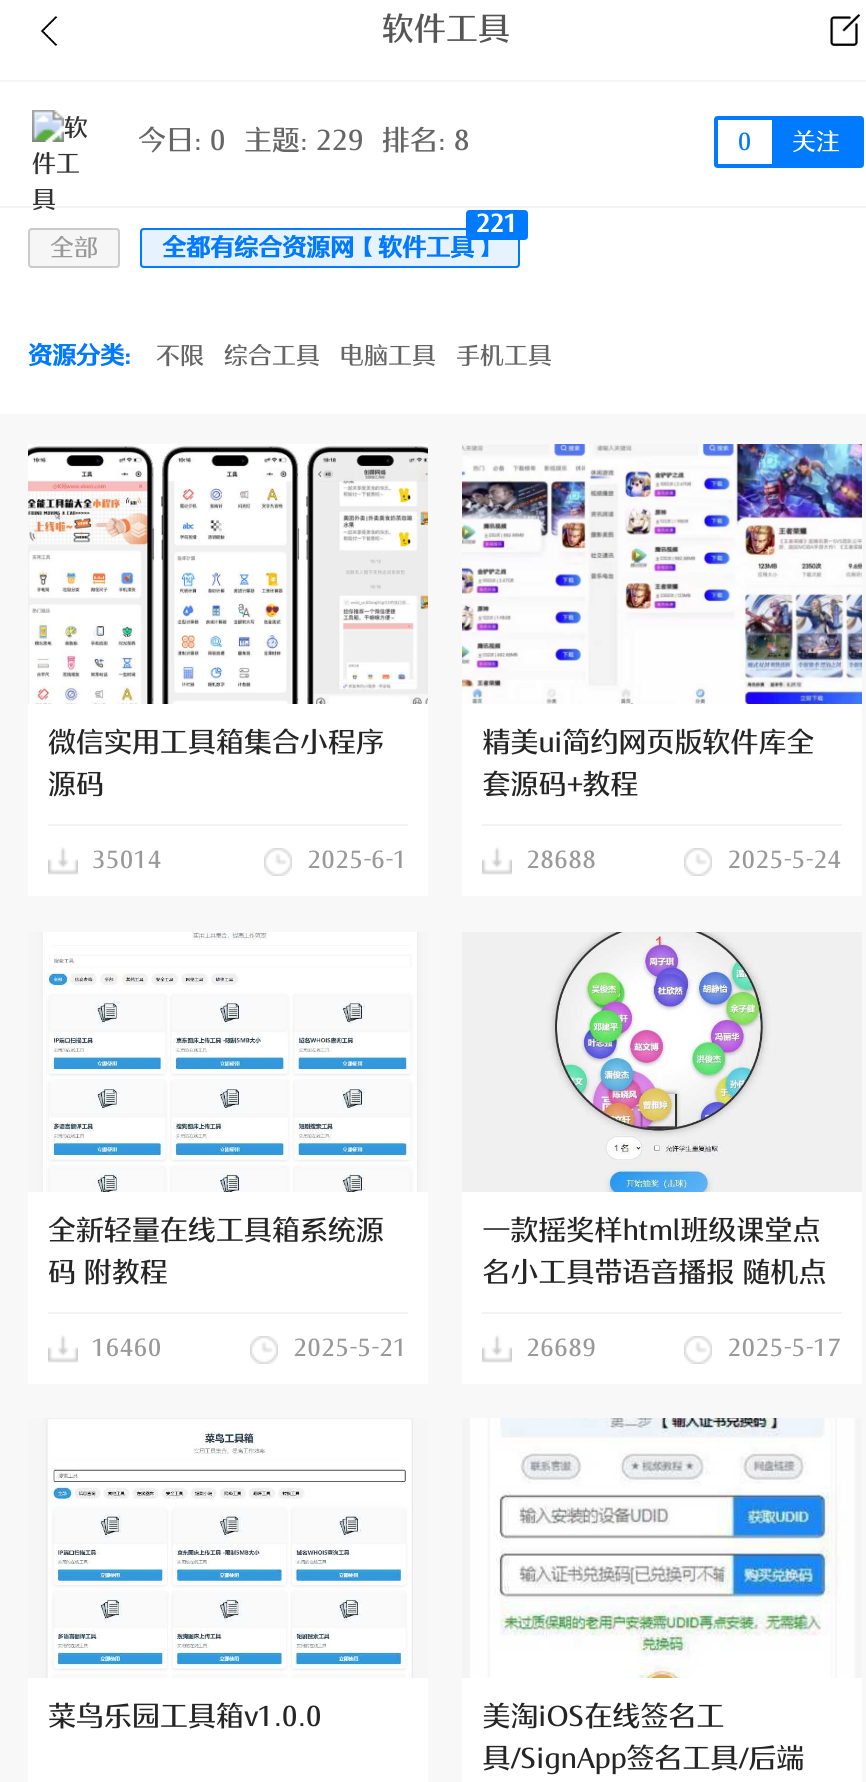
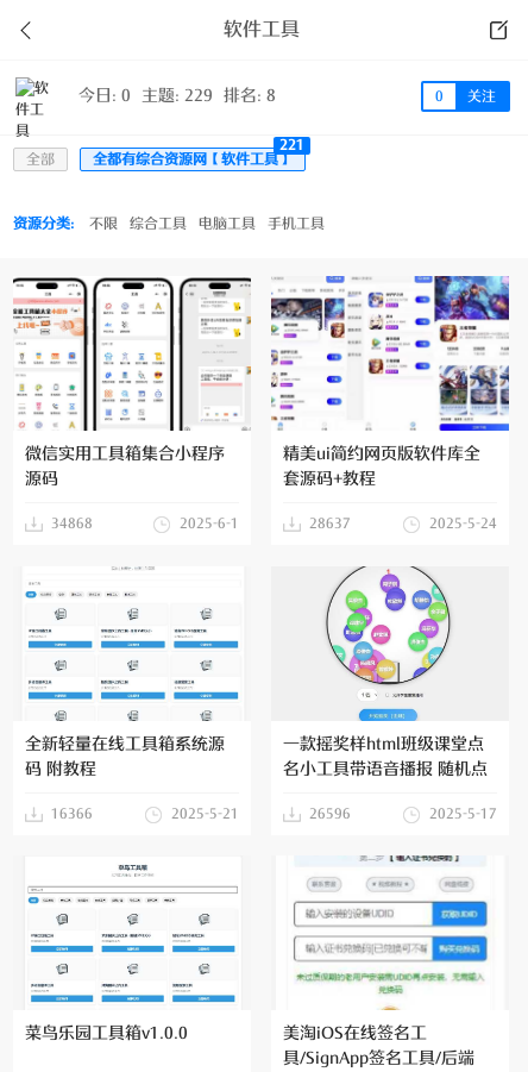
[92,846,162,874] 35014 -> [51,515,93,532] 34868
[526,846,596,874] 28688 -> [309,515,351,532] 28637
[92,1333,162,1361] 16460 -> [51,805,93,822] 16366
[526,1333,596,1361] 26689 -> [309,805,351,822] 26596

